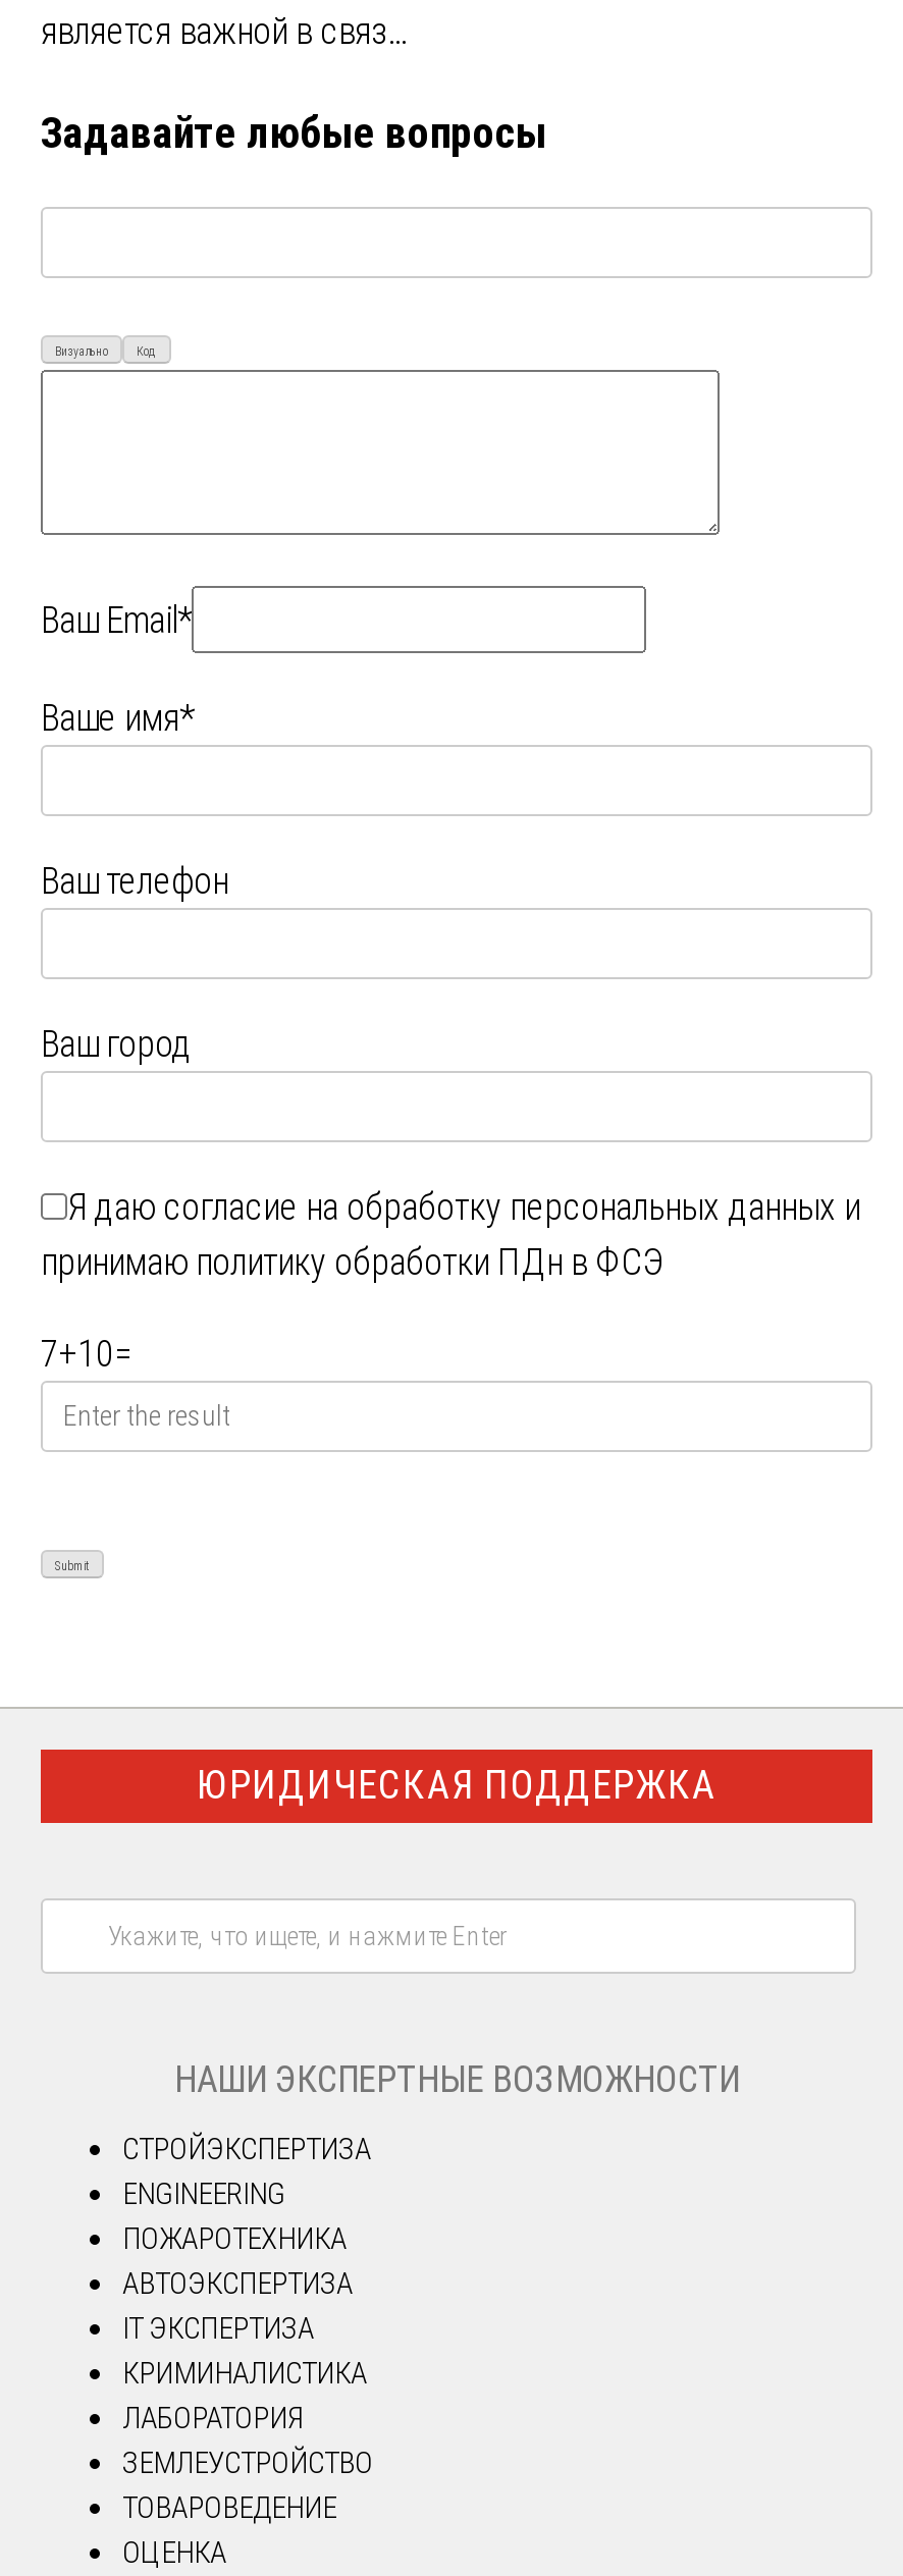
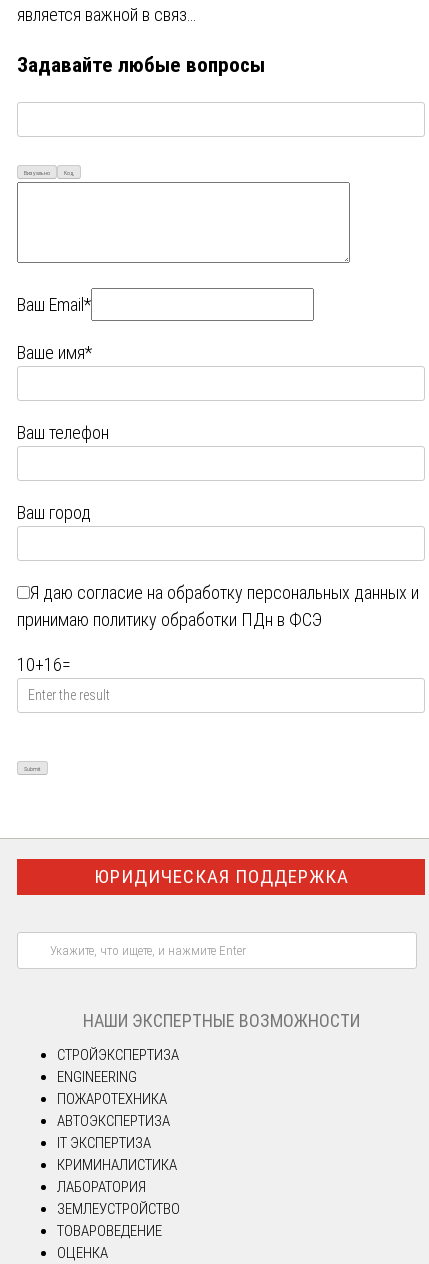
[41,1332,132,1375] 7+10= -> [17,653,71,674] 10+16=

